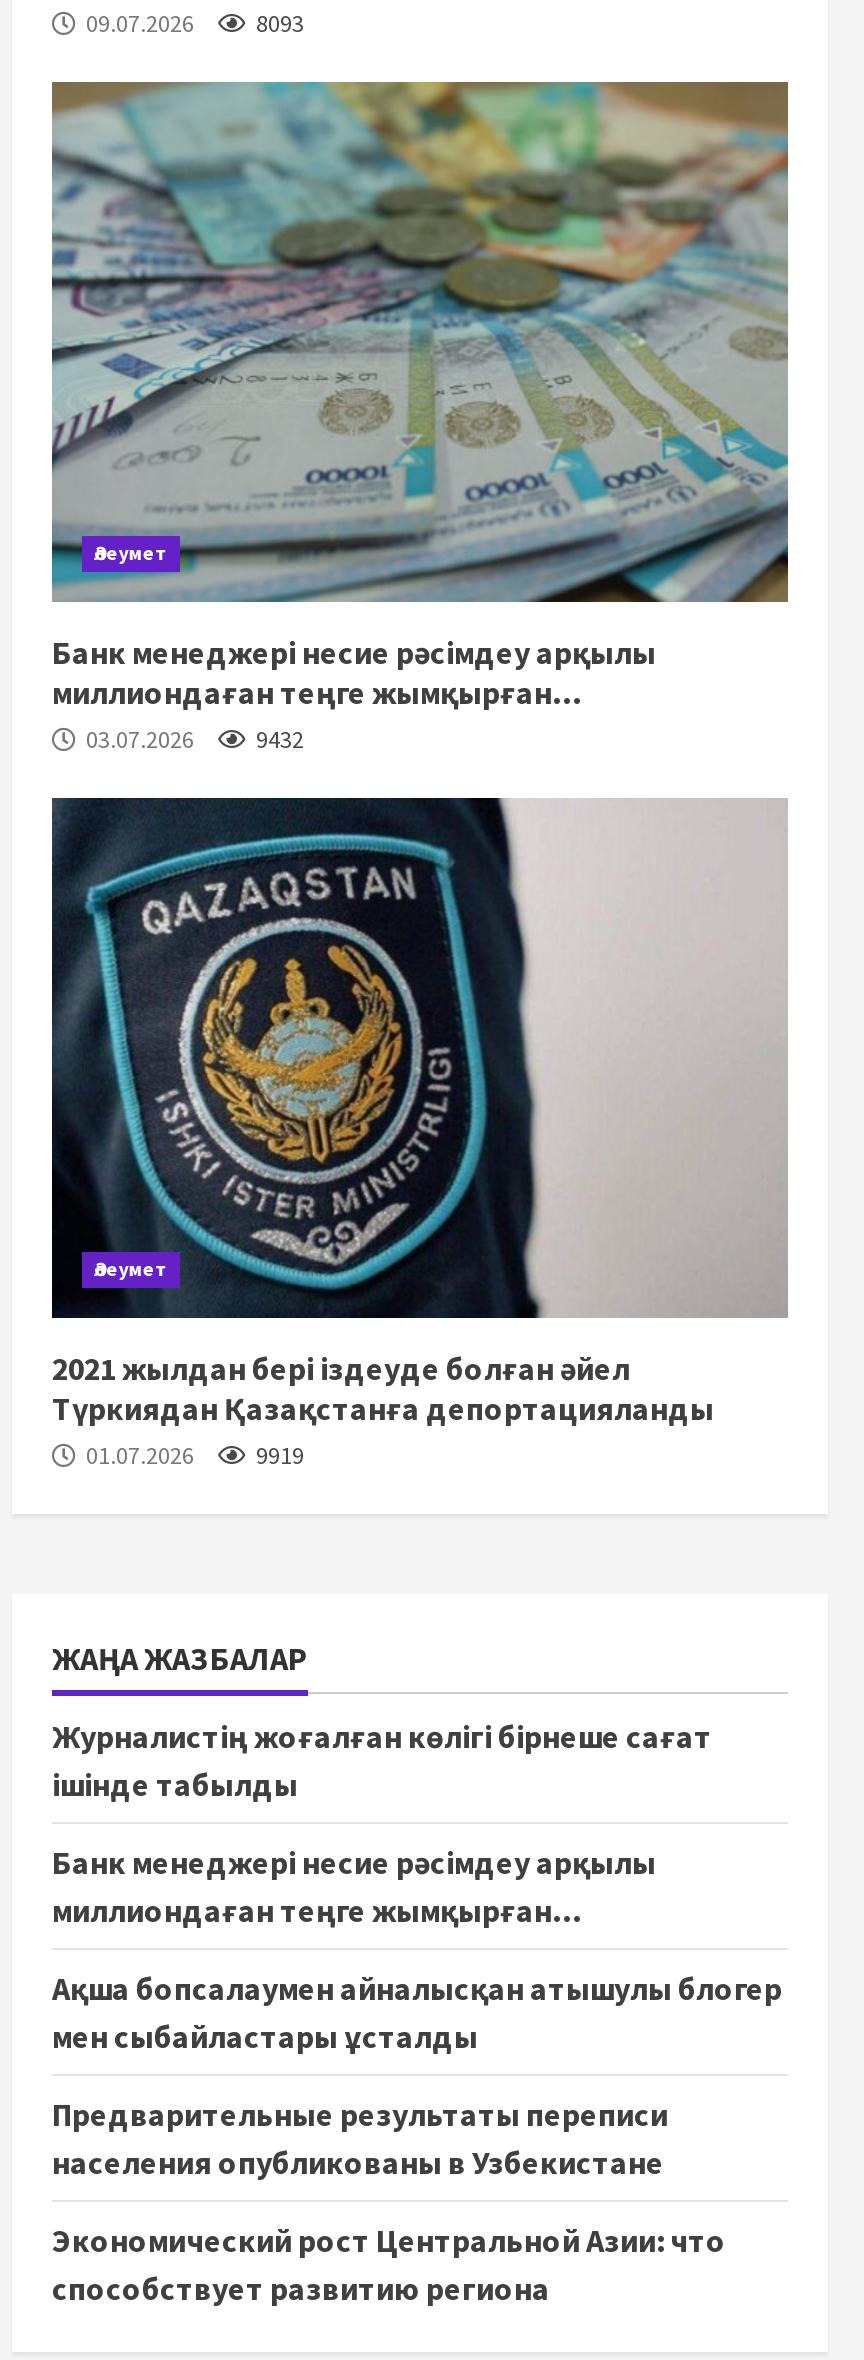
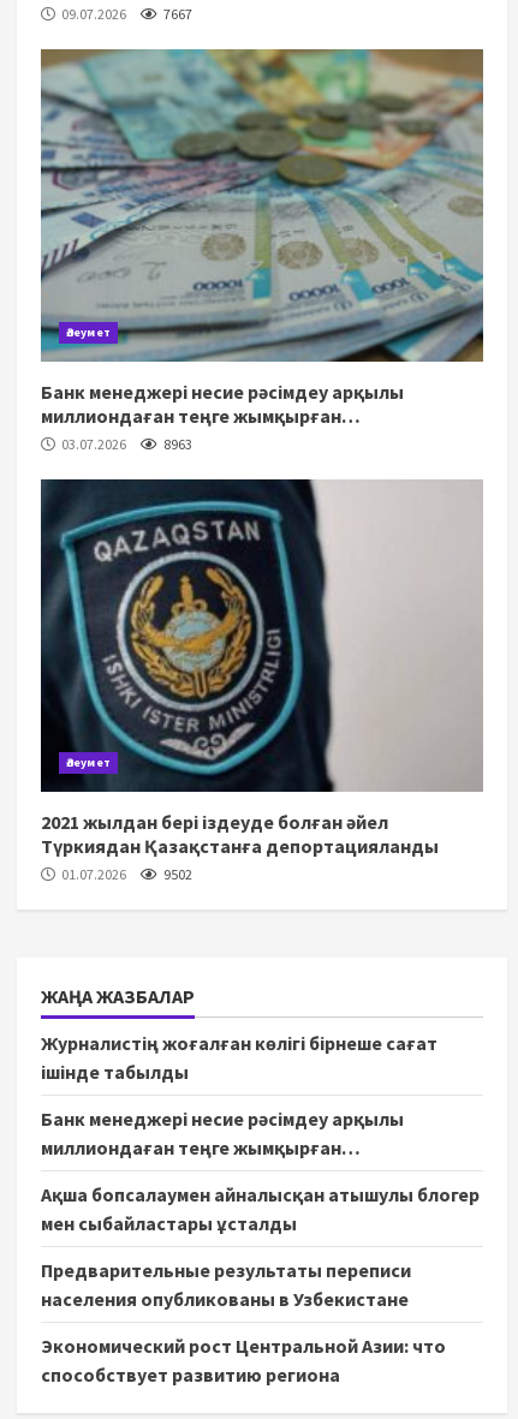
[82,9,304,39] 09.07.2026 8093 -> [59,5,192,23] 09.07.2026 7667
[82,725,304,755] 03.07.2026 9432 -> [59,436,192,454] 03.07.2026 8963
[82,1441,304,1471] 01.07.2026 9919 -> [59,866,192,884] 01.07.2026 9502

